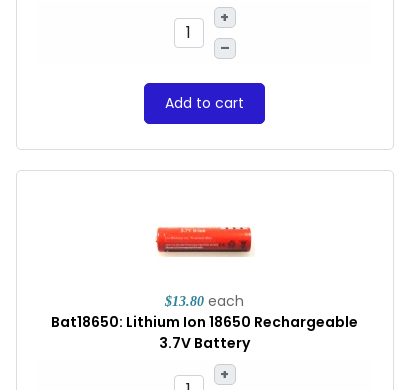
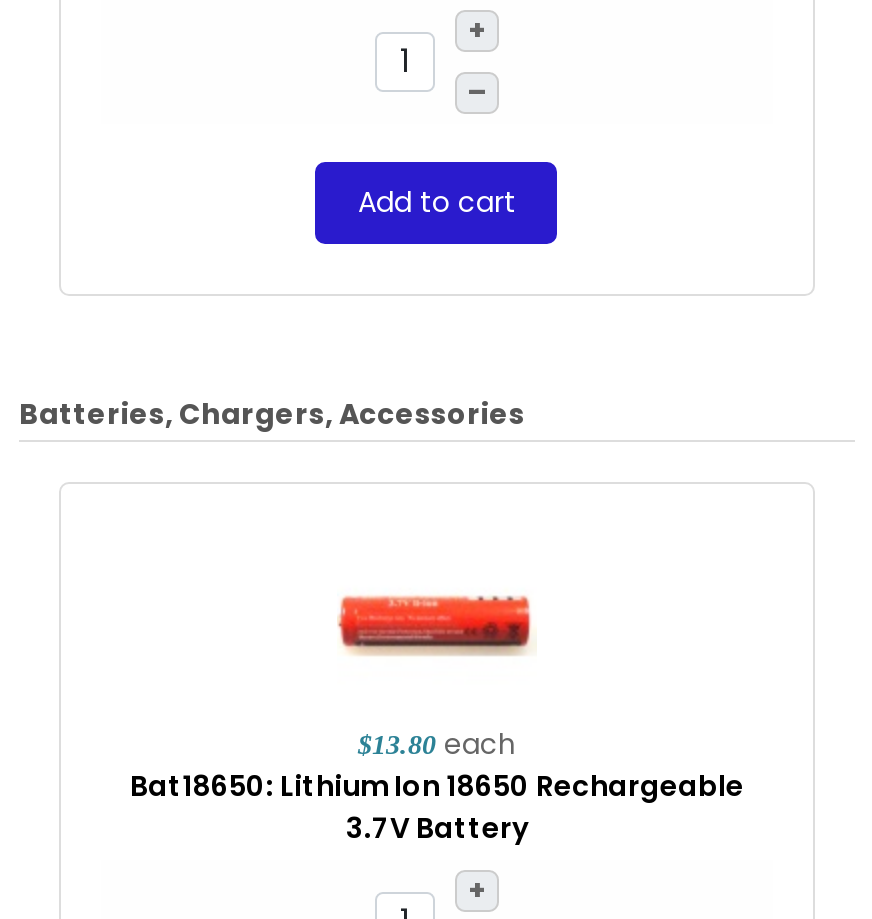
none -> [19,394,525,434] Batteries, Chargers, Accessories

